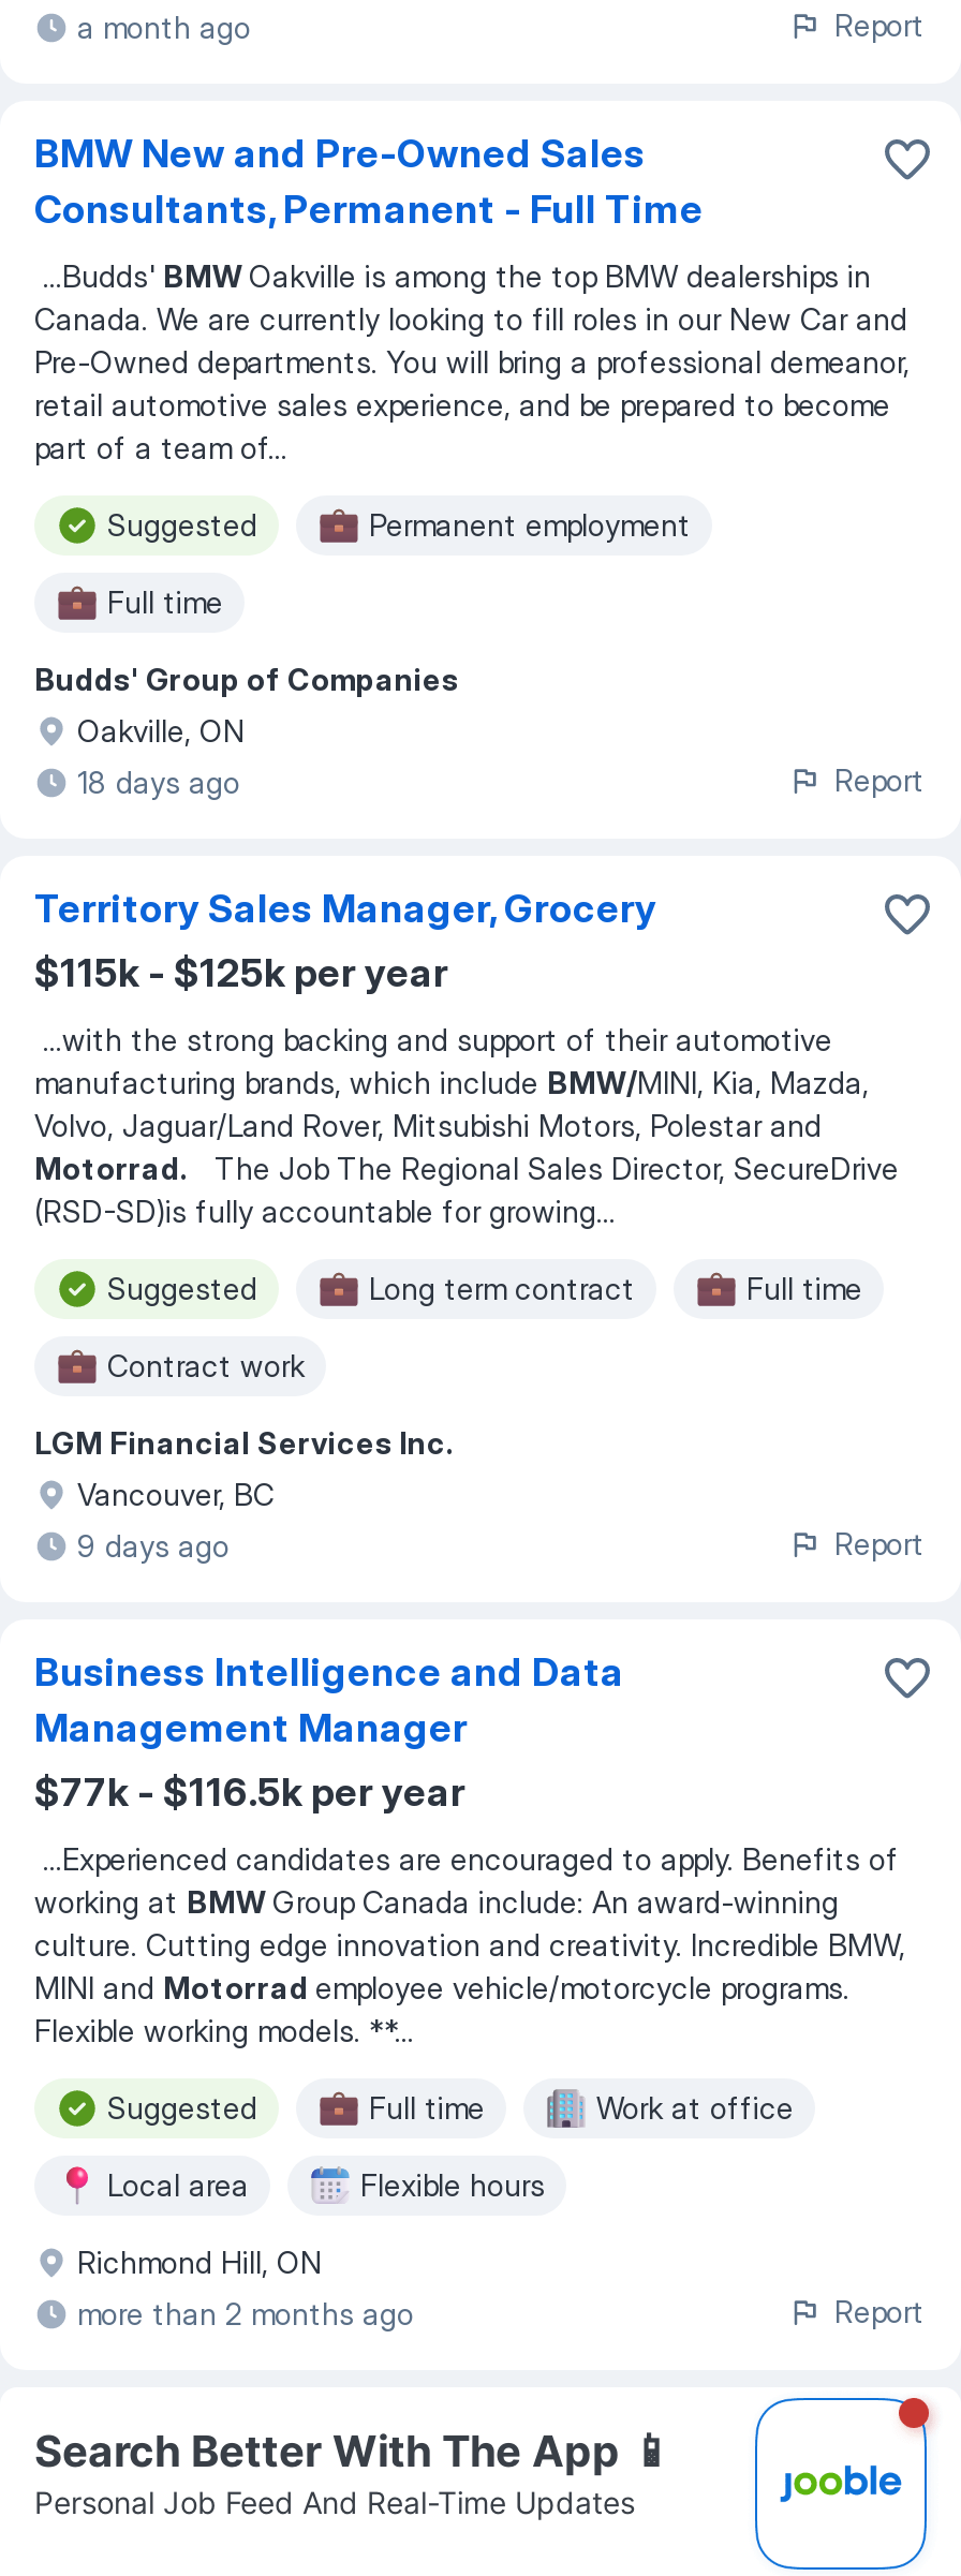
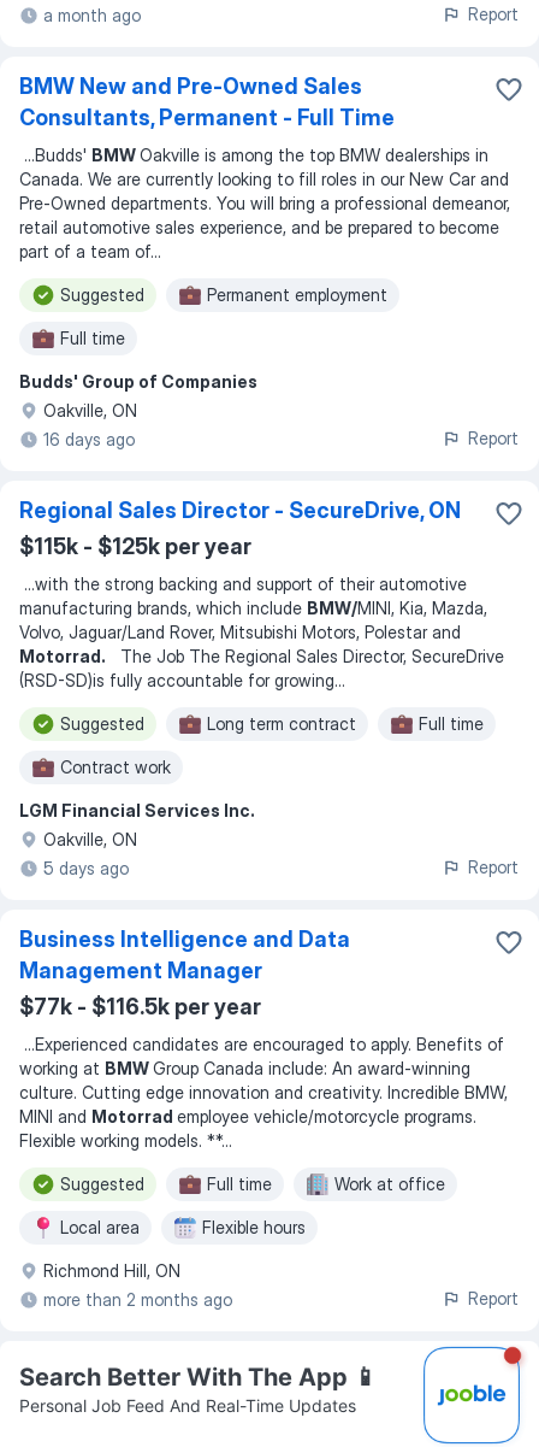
[77,764,240,800] 18 days ago -> [43,429,135,449] 16 days ago
[34,886,656,931] Territory Sales Manager, Grocery -> [19,498,461,523] Regional Sales Director - SecureDrive, ON
[77,1476,275,1564] Vancouver, BC | 9 days ago -> [43,829,137,878] Oakville, ON | 5 days ago

